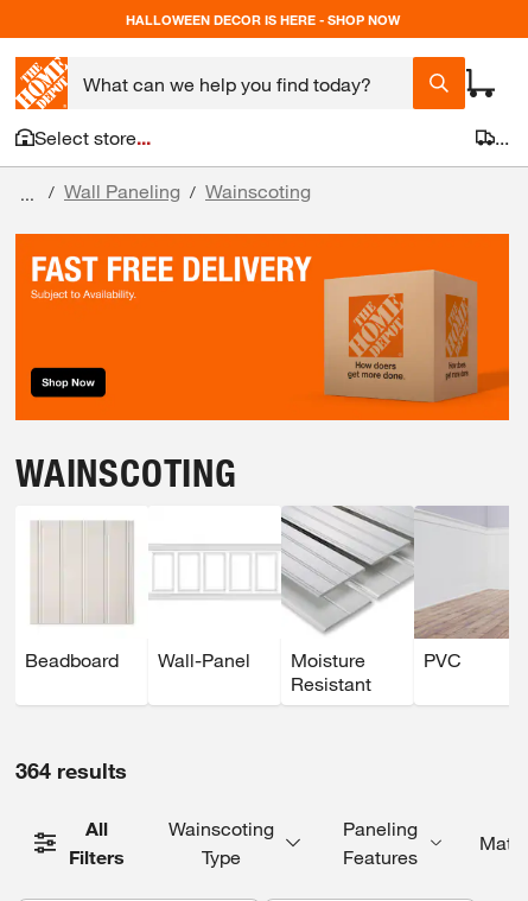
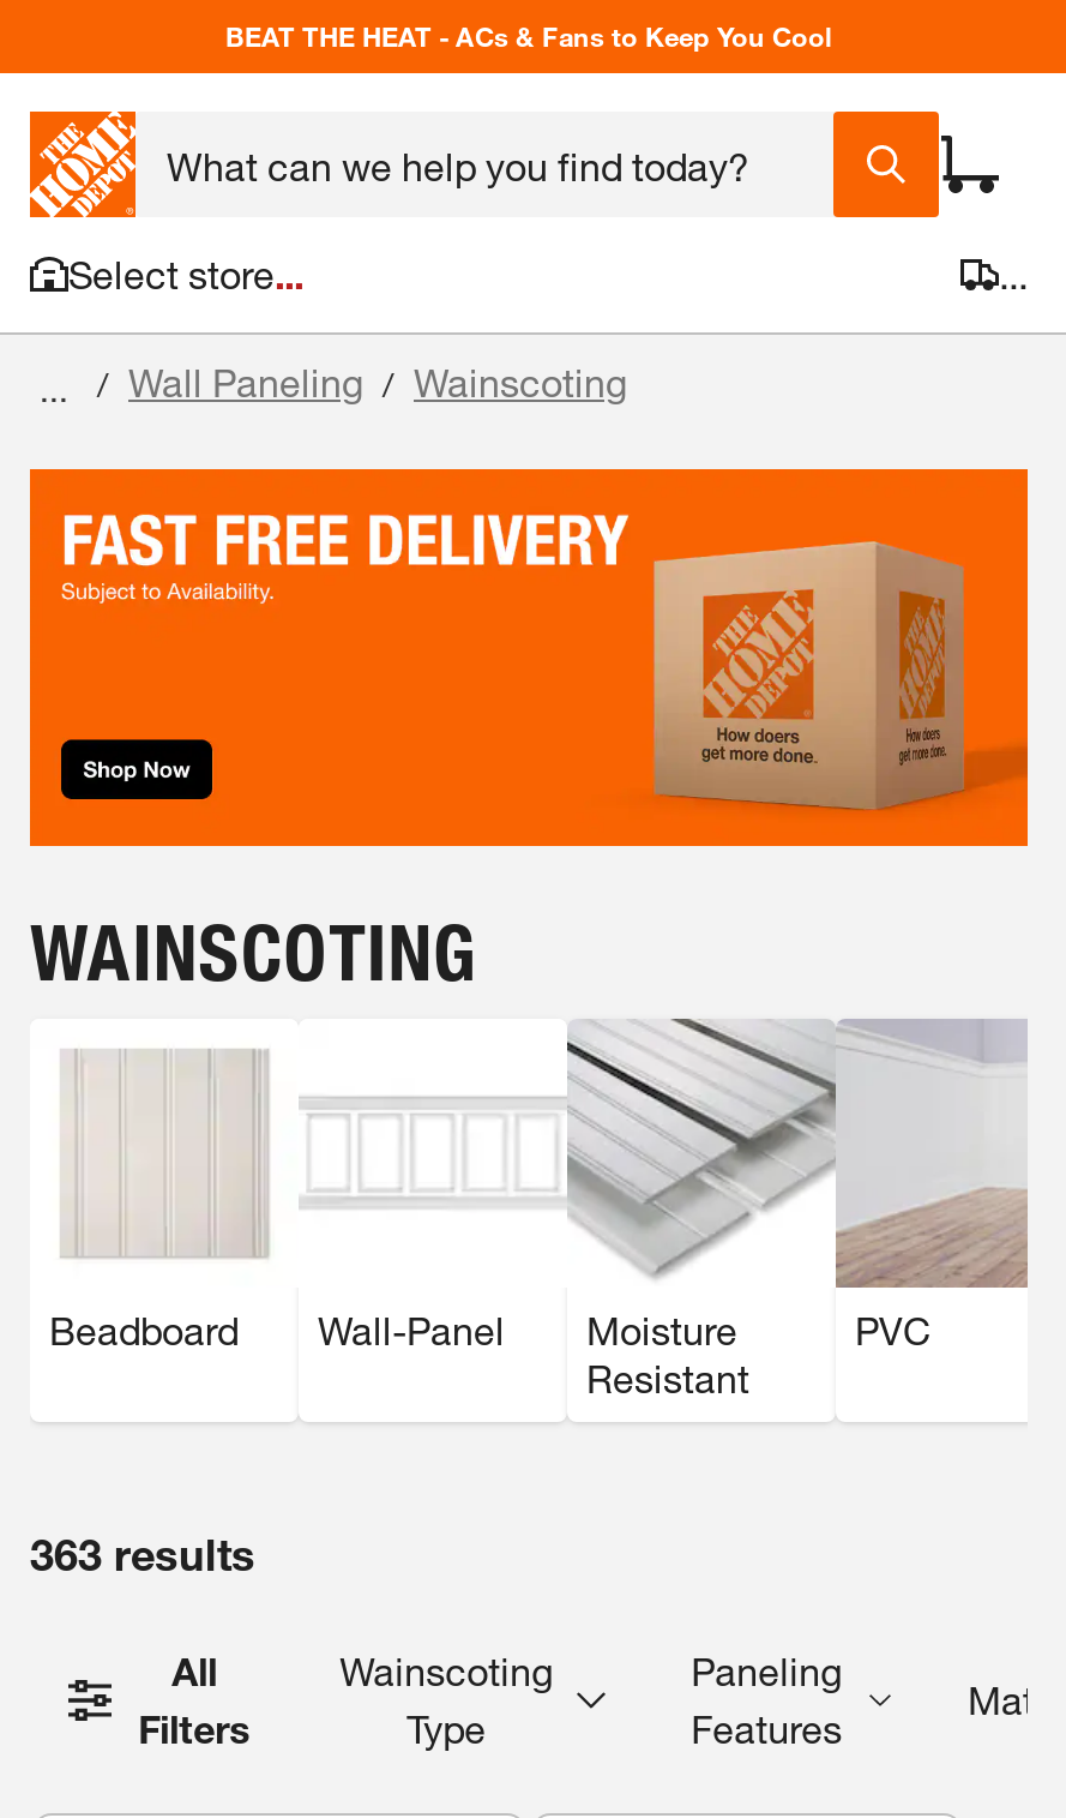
[125,11,399,27] HALLOWEEN DECOR IS HERE - SHOP NOW -> [225,18,832,52] BEAT THE HEAT - ACs & Fans to Keep You Cool
[15,757,127,783] 364 results -> [30,1527,255,1580] 363 results

